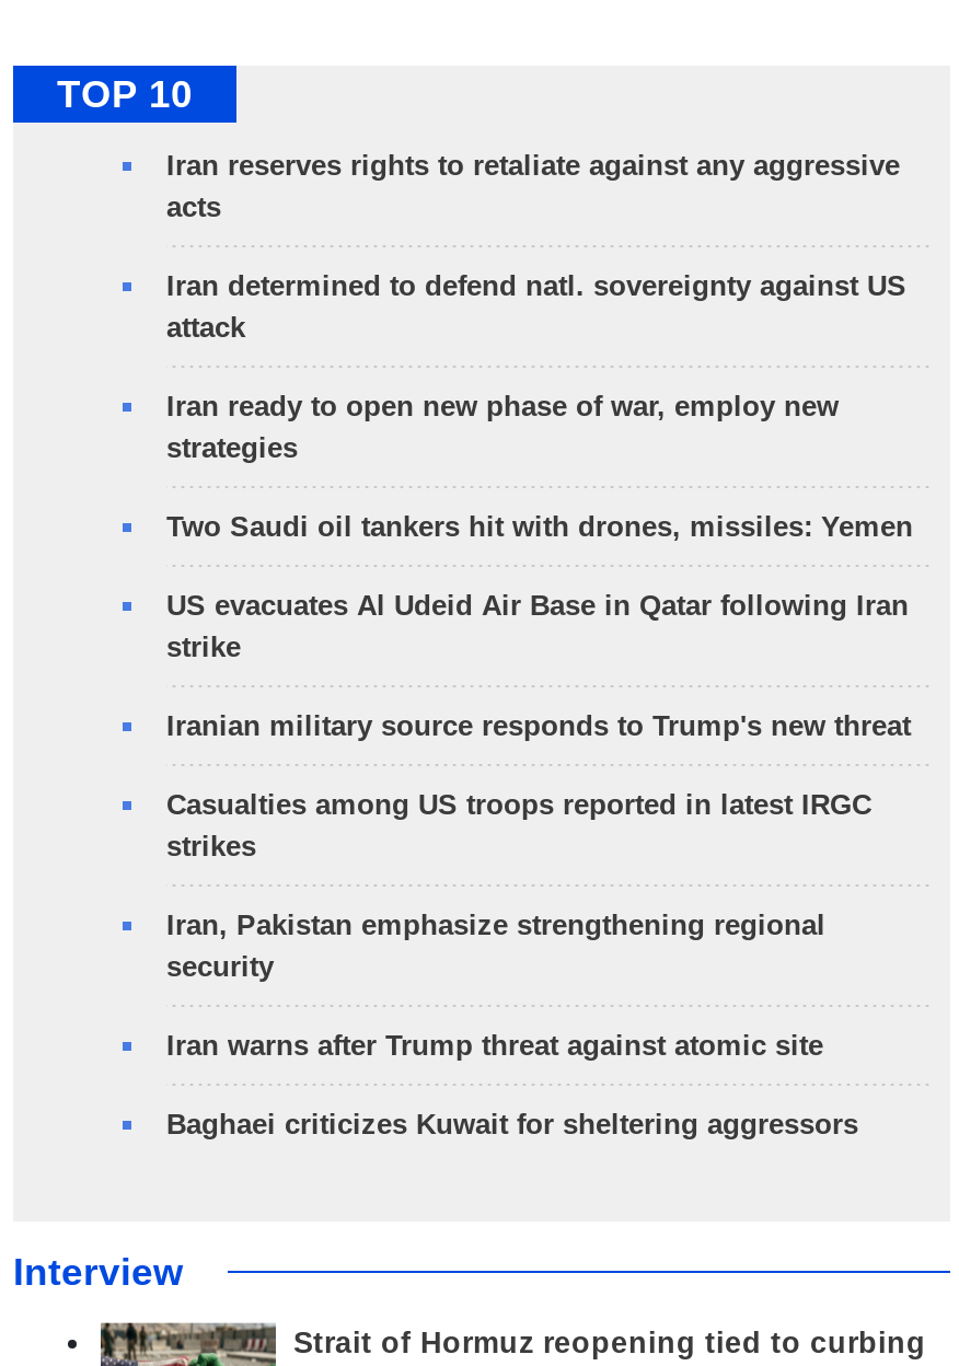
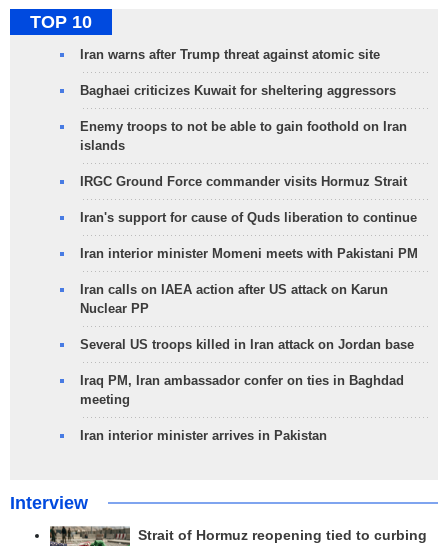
[166,149,913,983] Iran reserves rights to retaliate against any aggressive | acts | Iran determined to defend natl. sovereignty against US | attack | Iran ready to open new phase of war, employ new | strategies | Two Saudi oil tankers hit with drones, missiles: Yemen | US evacuates Al Udeid Air Base in Qatar following Iran | strike | Iranian military source responds to Trump's new threat | Casualties among US troops reported in latest IRGC | strikes | Iran, Pakistan emphasize strengthening regional | security -> none
moved [166,1029,858,1141] -> [80,47,396,98]: Iran warns after Trump threat against atomic site | Baghaei criticizes Kuwait for sheltering aggressors
none -> [80,119,418,443] Enemy troops to not be able to gain foothold on Iran | islands | IRGC Ground Force commander visits Hormuz Strait | Iran's support for cause of Quds liberation to continue | Iran interior minister Momeni meets with Pakistani PM | Iran calls on IAEA action after US attack on Karun | Nuclear PP | Several US troops killed in Iran attack on Jordan base | Iraq PM, Iran ambassador confer on ties in Baghdad | meeting | Iran interior minister arrives in Pakistan

